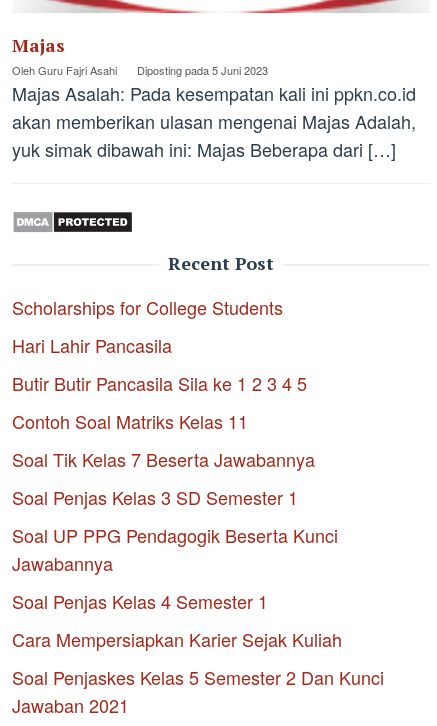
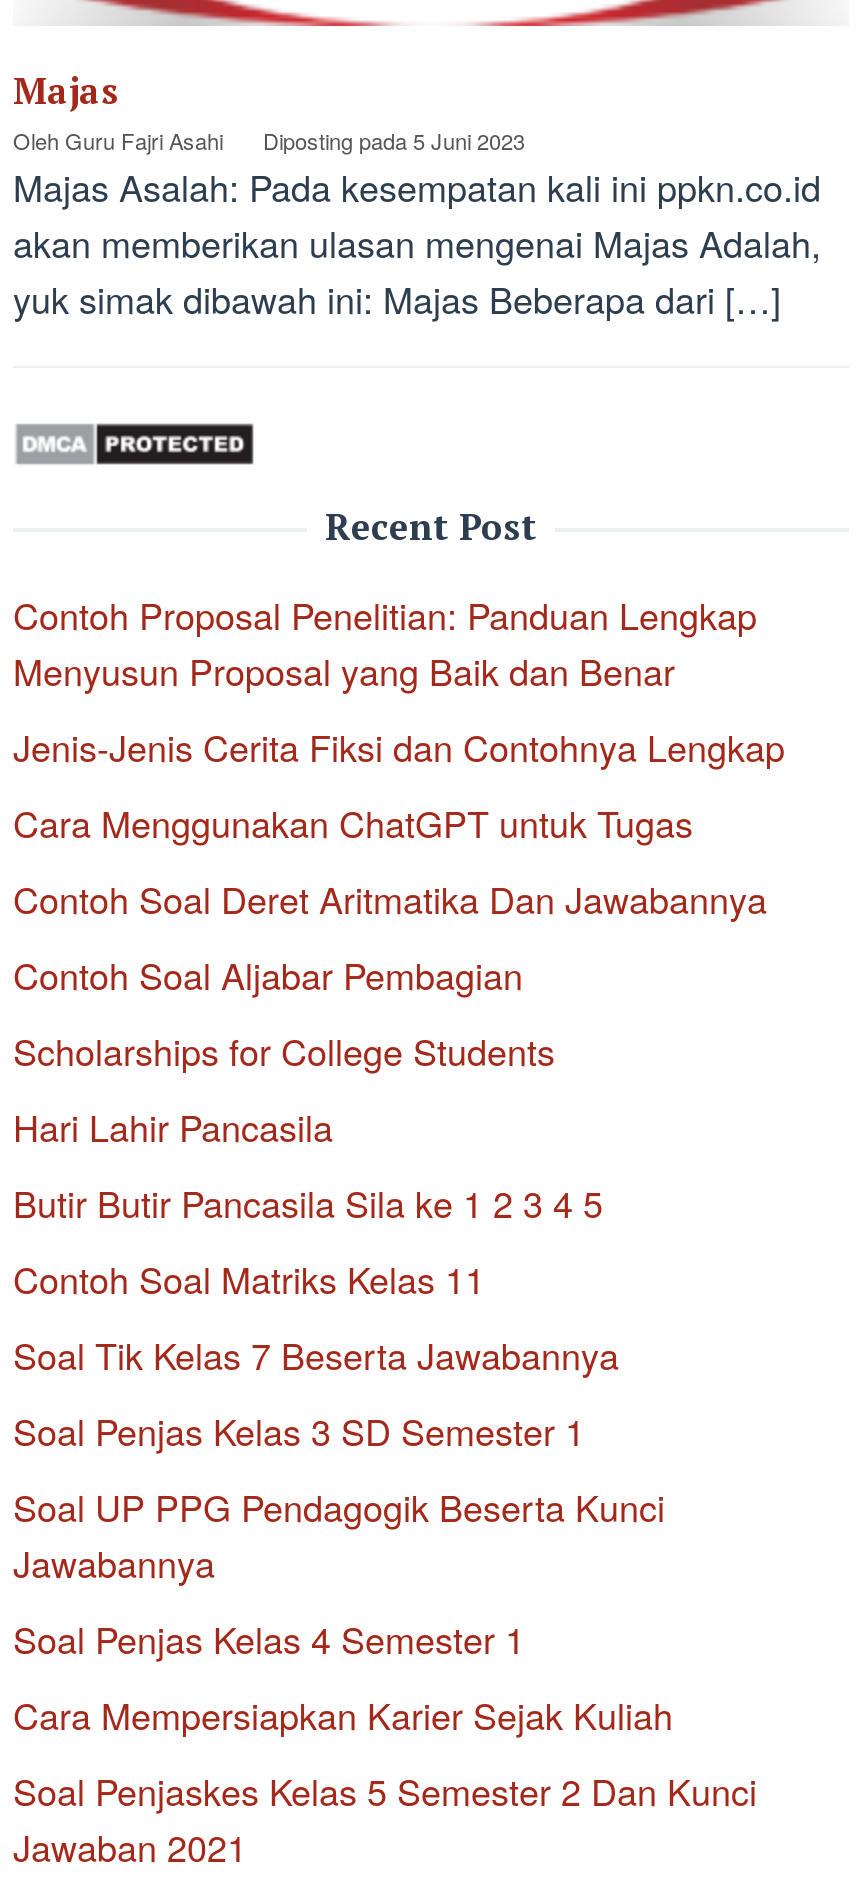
none -> [13,587,785,999] Contoh Proposal Penelitian: Panduan Lengkap | Menyusun Proposal yang Baik dan Benar | Jenis-Jenis Cerita Fiksi dan Contohnya Lengkap | Cara Menggunakan ChatGPT untuk Tugas | Contoh Soal Deret Aritmatika Dan Jawabannya | Contoh Soal Aljabar Pembagian

